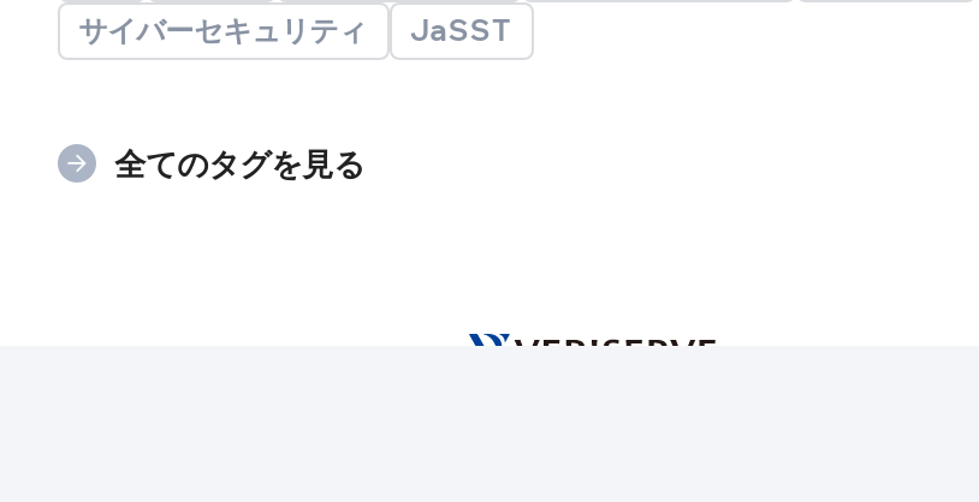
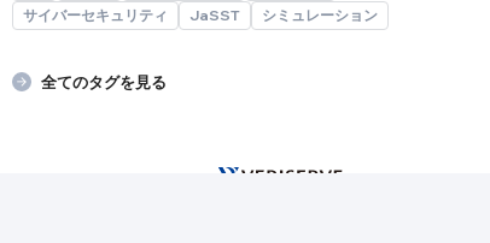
none -> [262,6,377,24] シミュレーション

